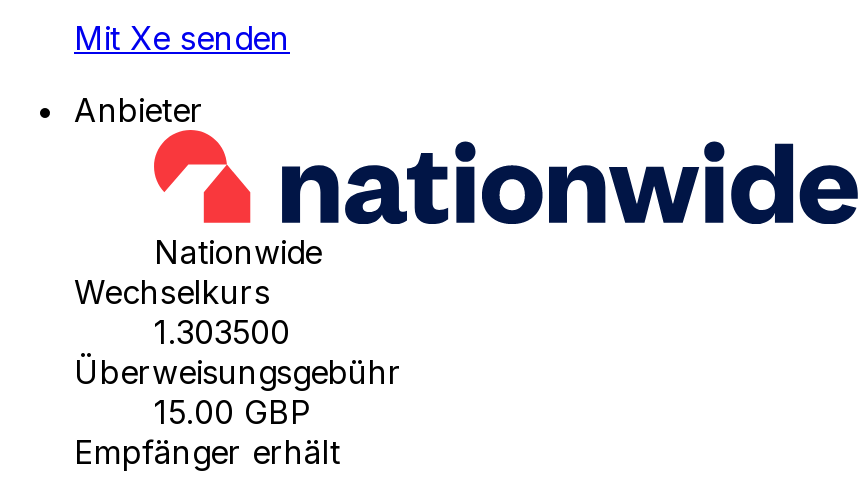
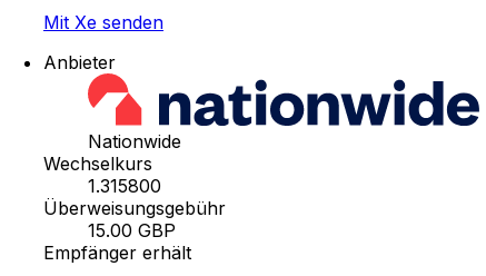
[154,311,290,351] 1.303500 -> [88,174,161,197] 1.315800

